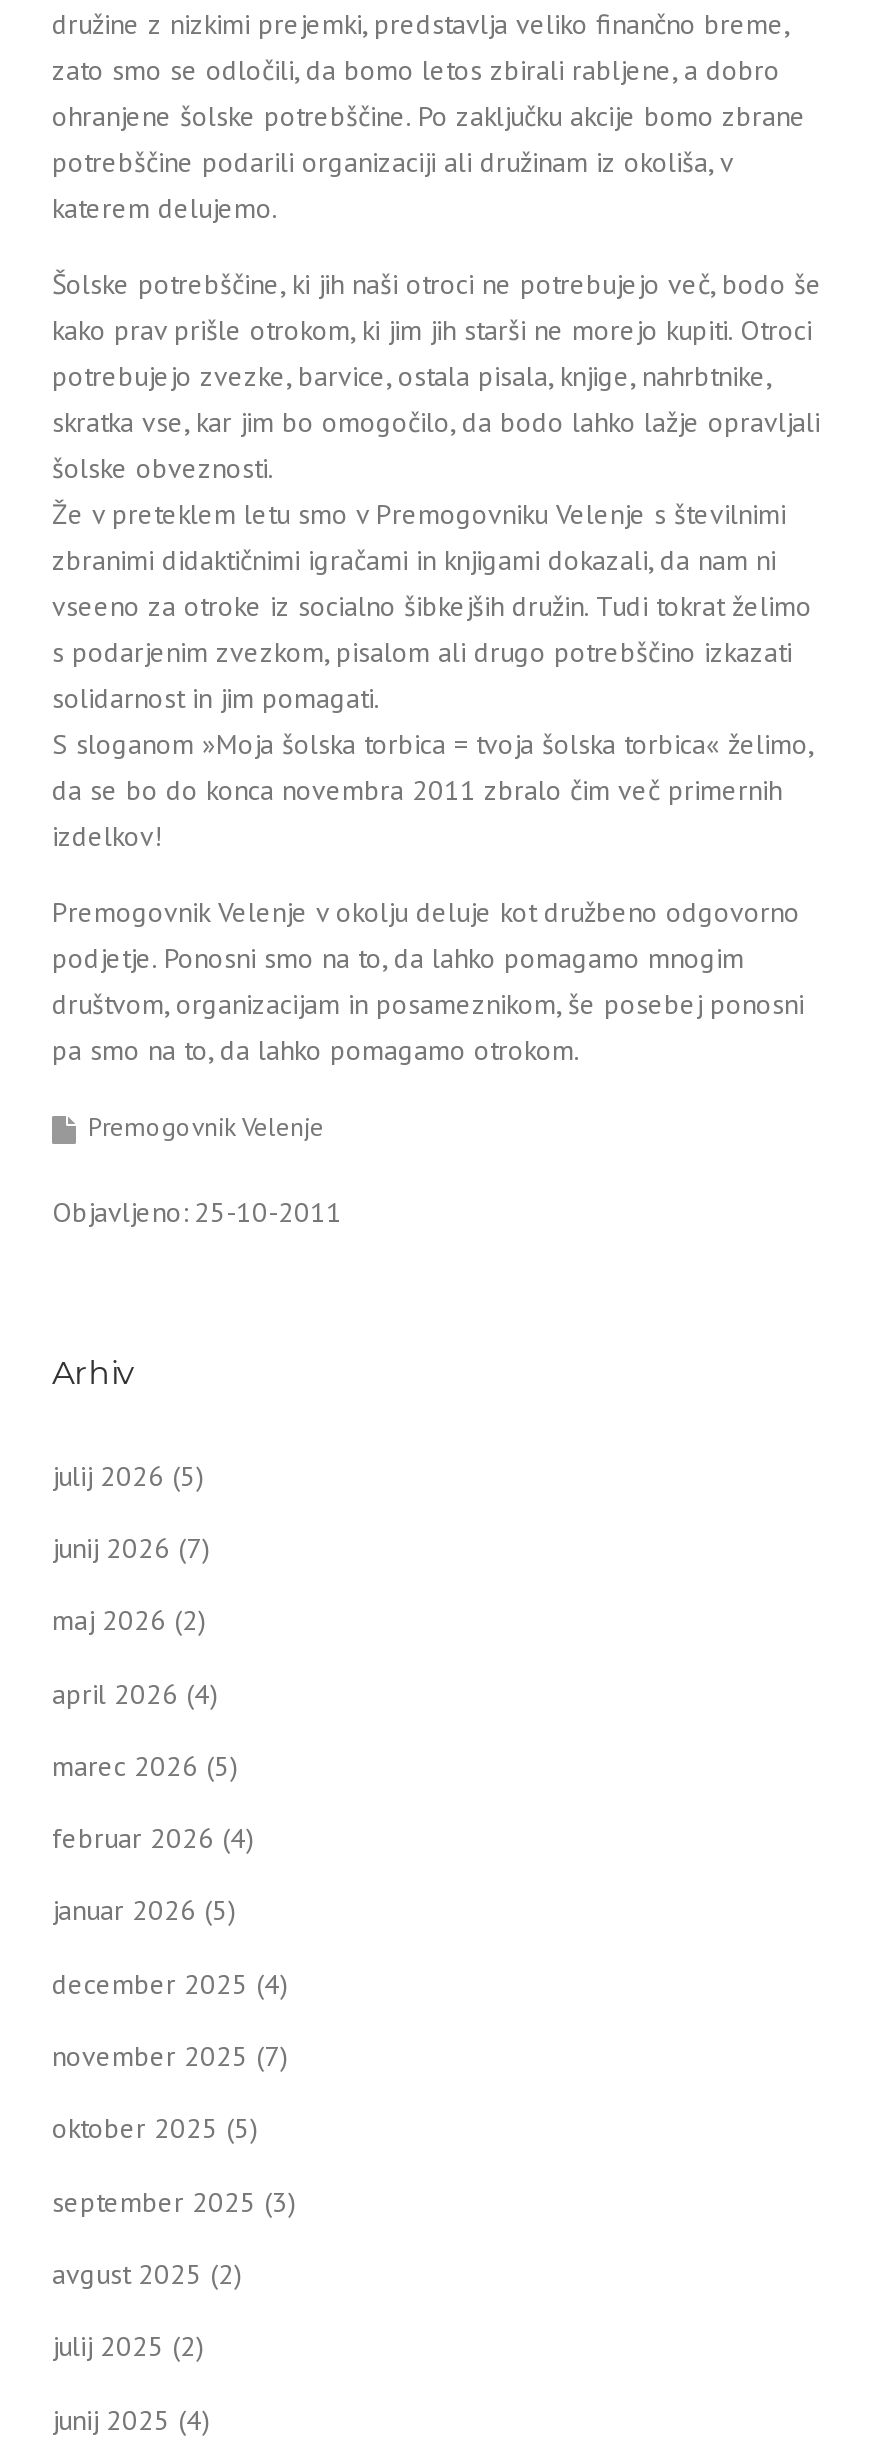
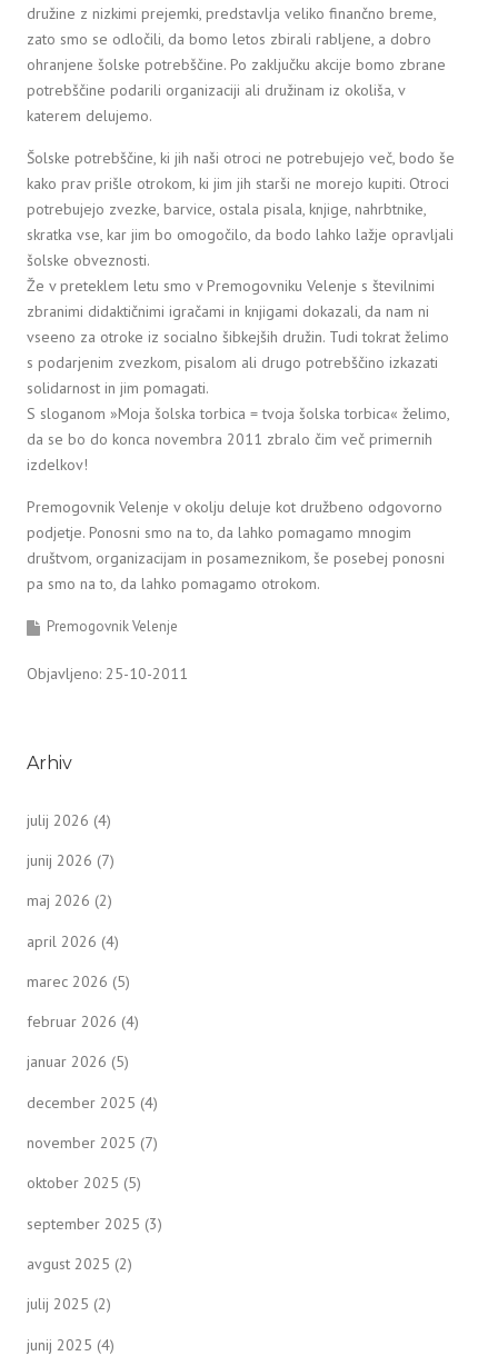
[52,1457,204,1493] julij 2026 (5) -> [27,810,111,830] julij 2026 (4)

